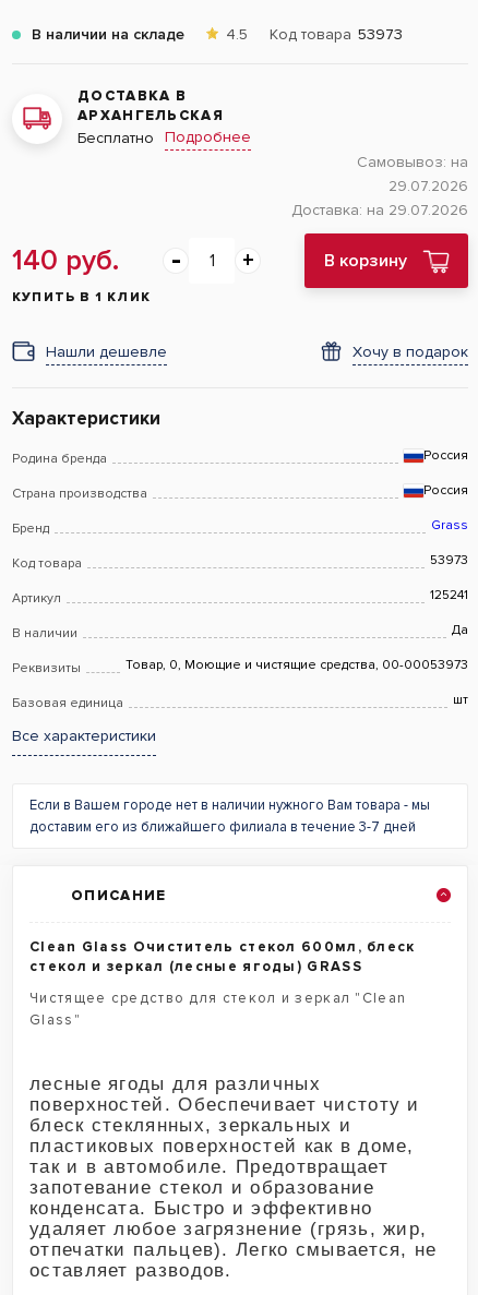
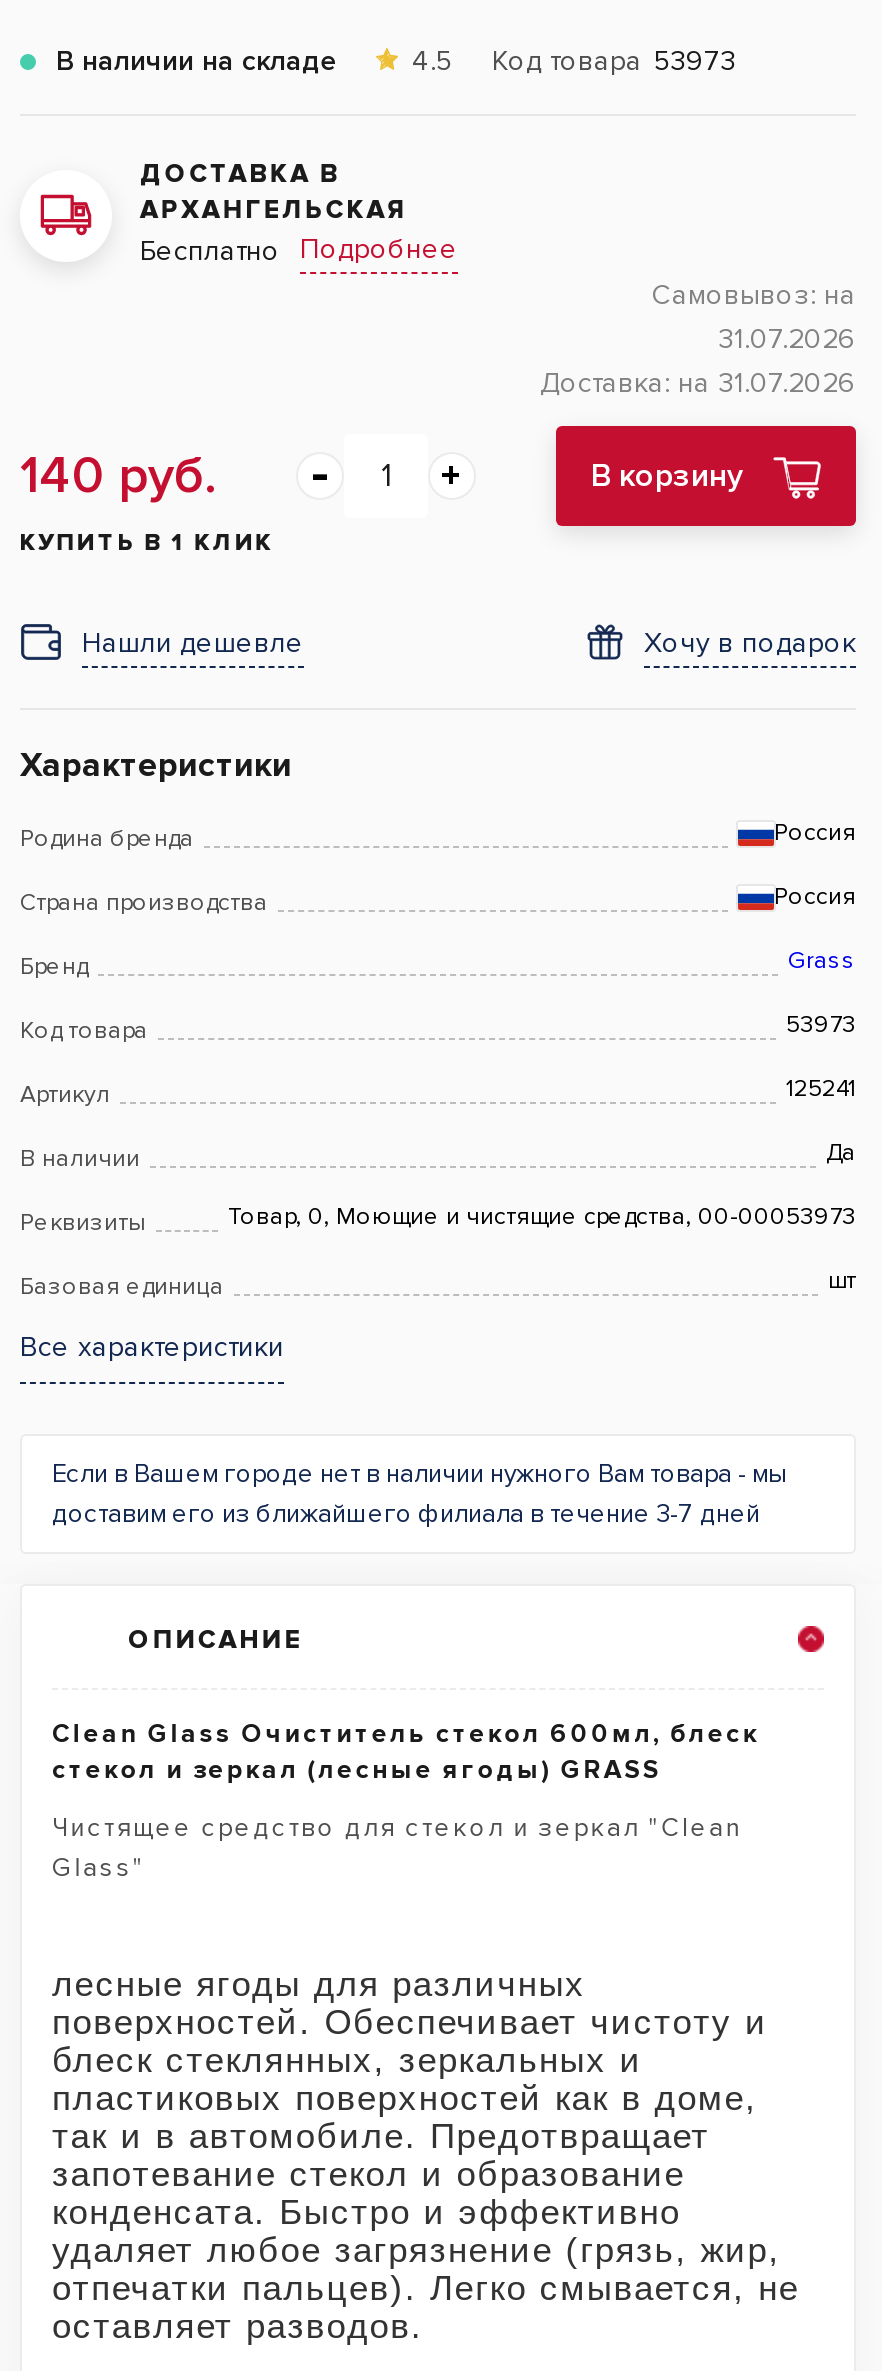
[389,177,468,195] 29.07.2026 -> [718,322,856,356] 31.07.2026
[291,201,468,219] Доставка: на 29.07.2026 -> [540,366,856,400] Доставка: на 31.07.2026

